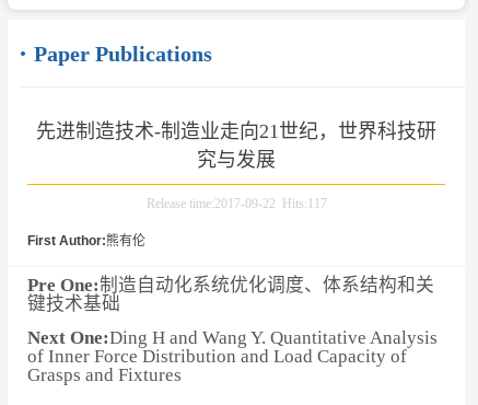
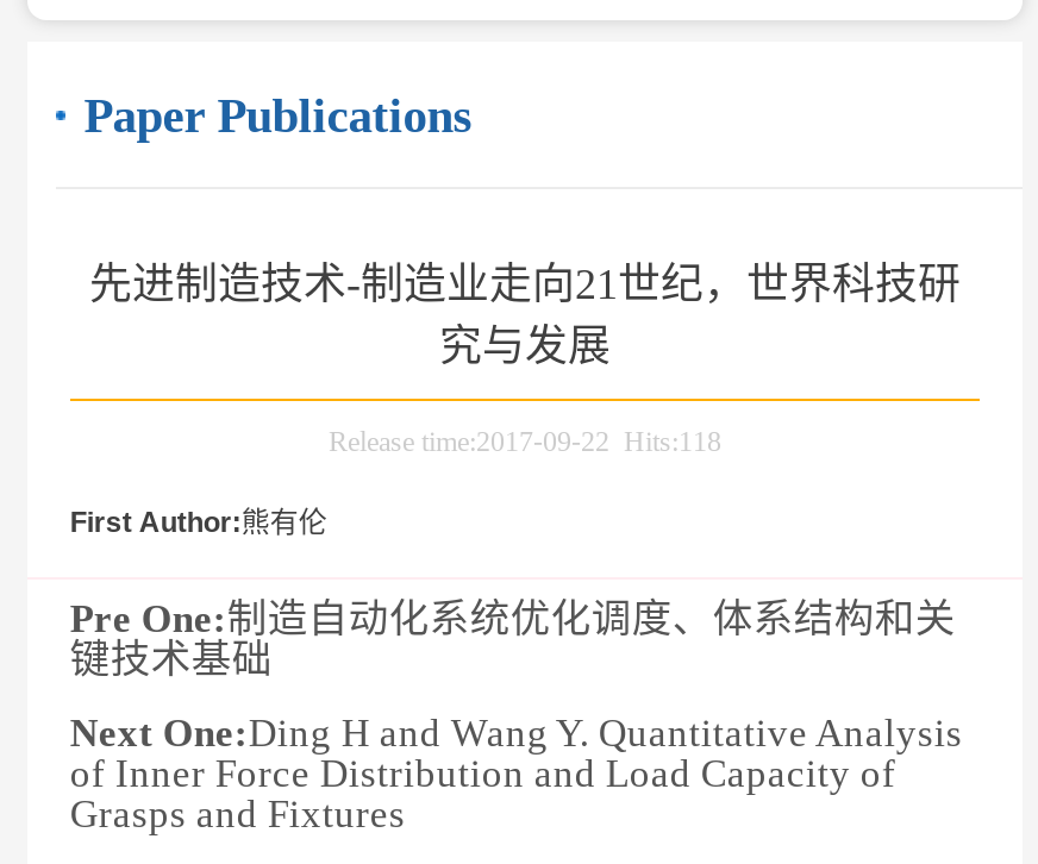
[146,196,327,211] Release time:2017-09-22 Hits:117 -> [329,424,721,458] Release time:2017-09-22 Hits:118

